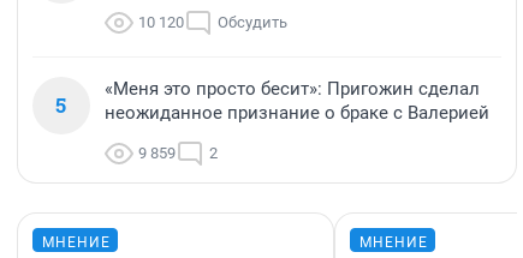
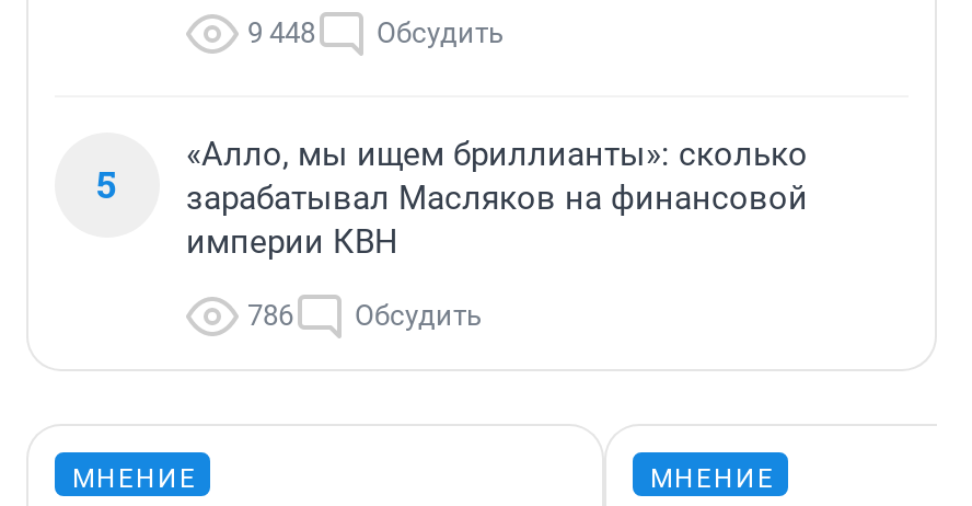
[138,13,287,31] 10 120 Обсудить -> [247,17,504,50] 9 448 Обсудить
[105,78,489,124] «Меня это просто бесит»: Пригожин сделал | неожиданное признание о браке с Валерией -> [186,135,808,262] «Алло, мы ищем бриллианты»: сколько | зарабатывал Масляков на финансовой | империи КВН
[138,144,218,162] 9 859 | 2 -> [247,299,482,332] 786 | Обсудить

